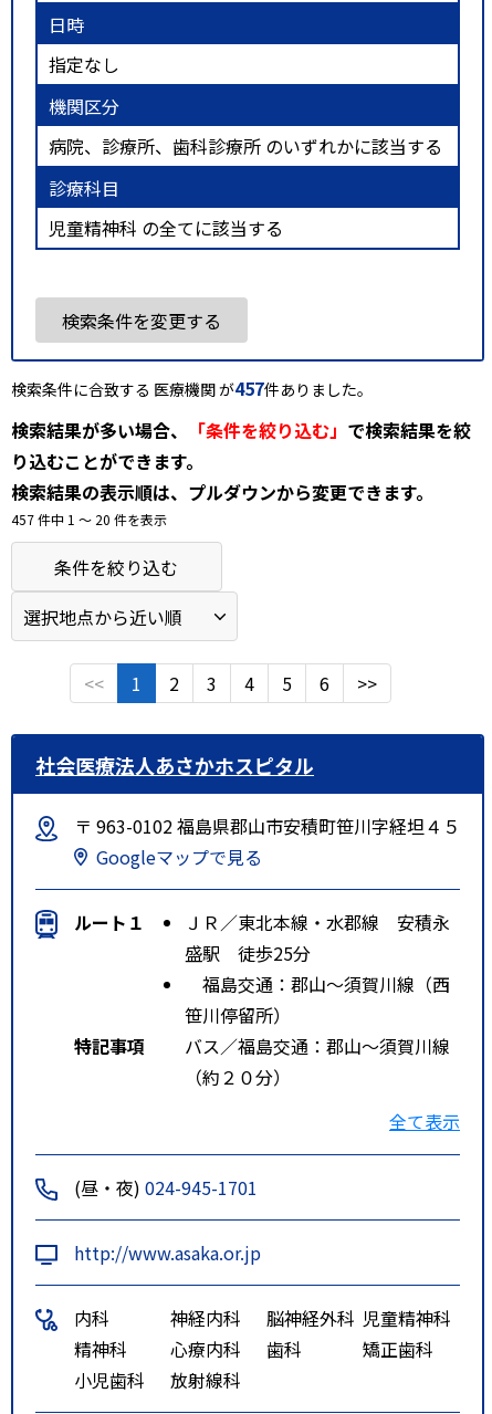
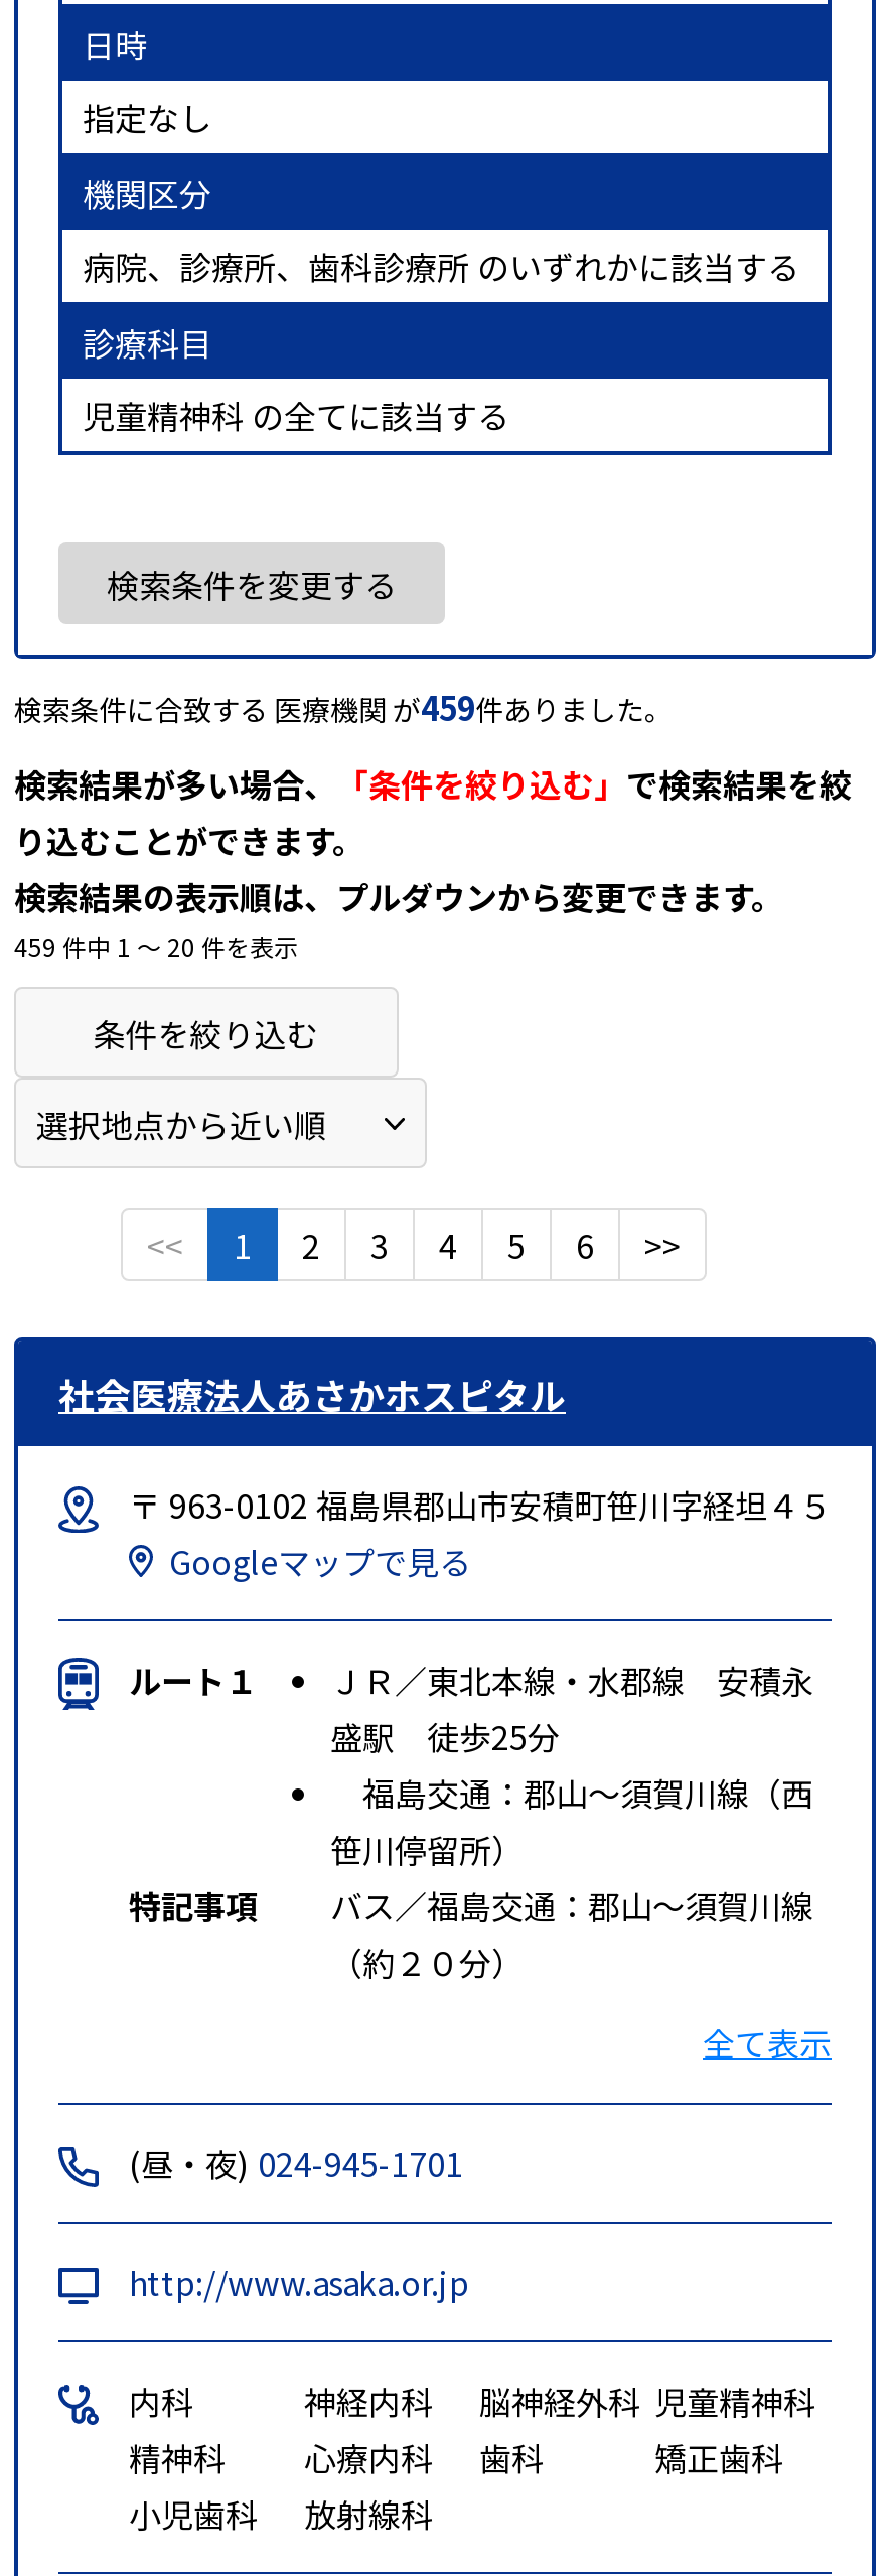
[11,374,373,401] 検索条件に合致する 医療機関 が457件ありました。 -> [14,682,673,731] 検索条件に合致する 医療機関 が459件ありました。
[11,509,167,528] 457 件中 1 〜 20 件を表示 -> [14,928,298,962] 459 件中 1 〜 20 件を表示

